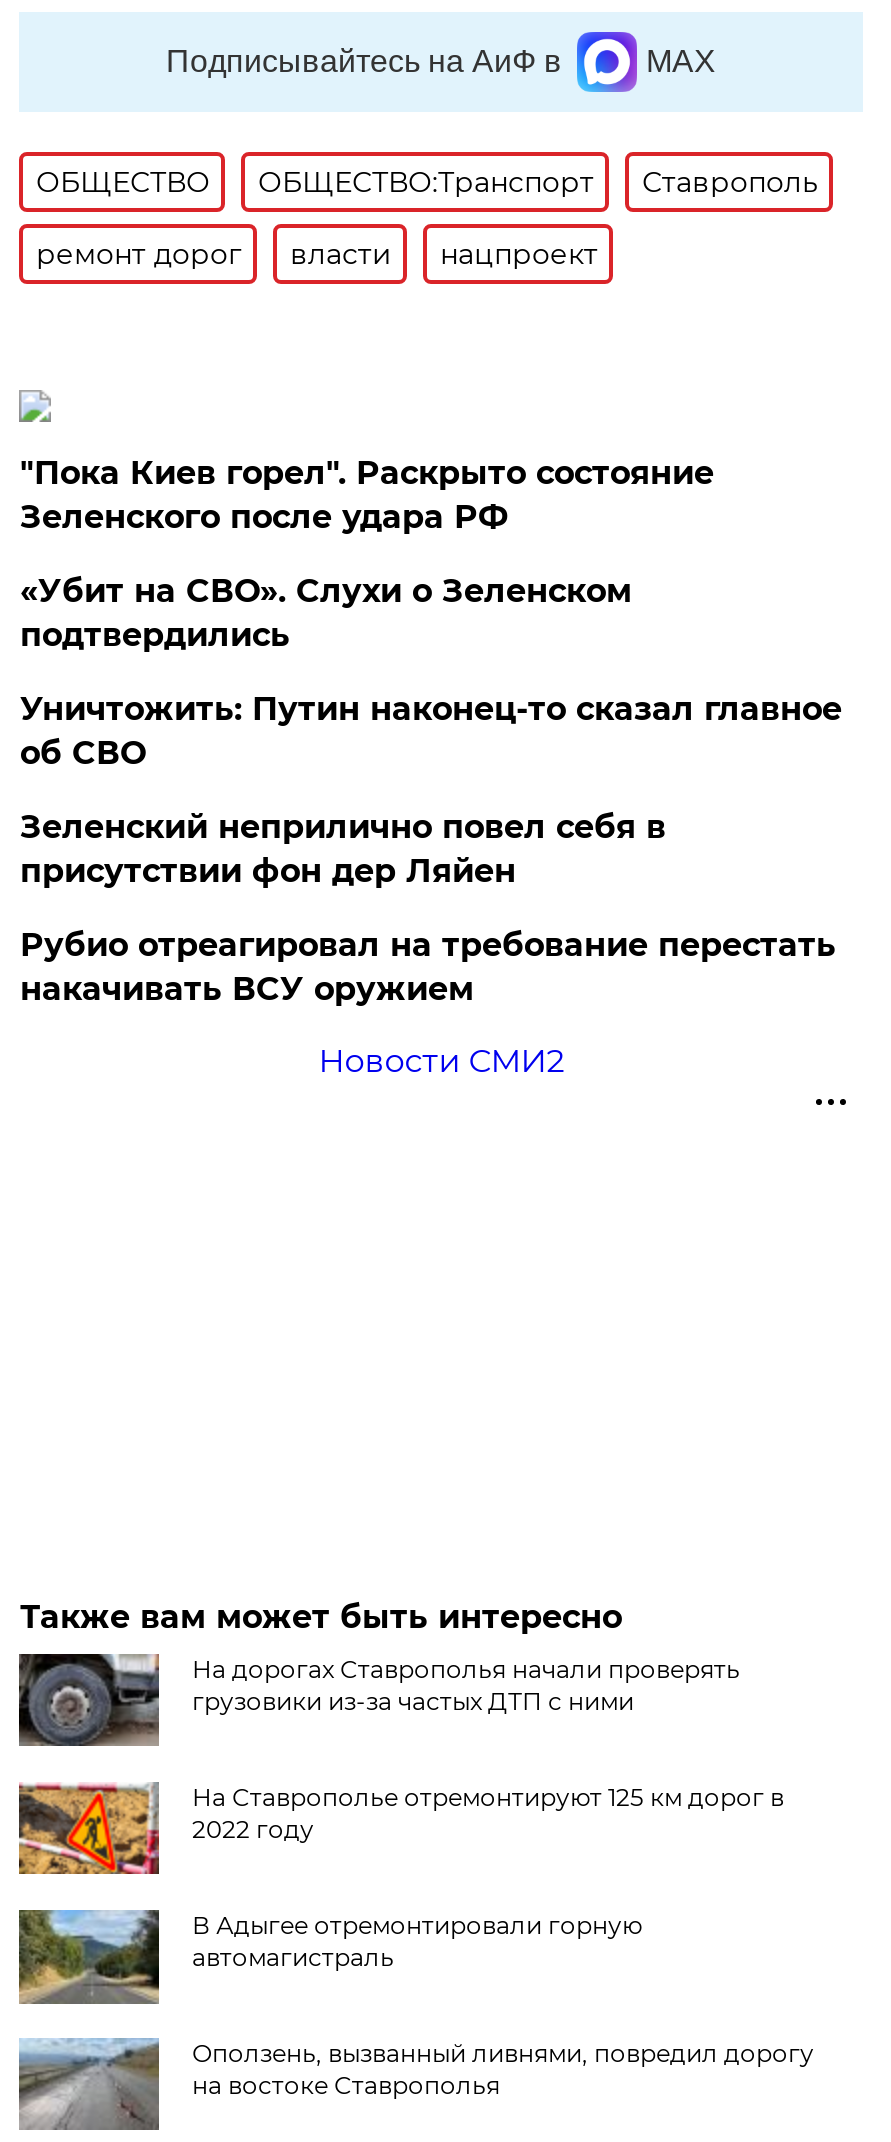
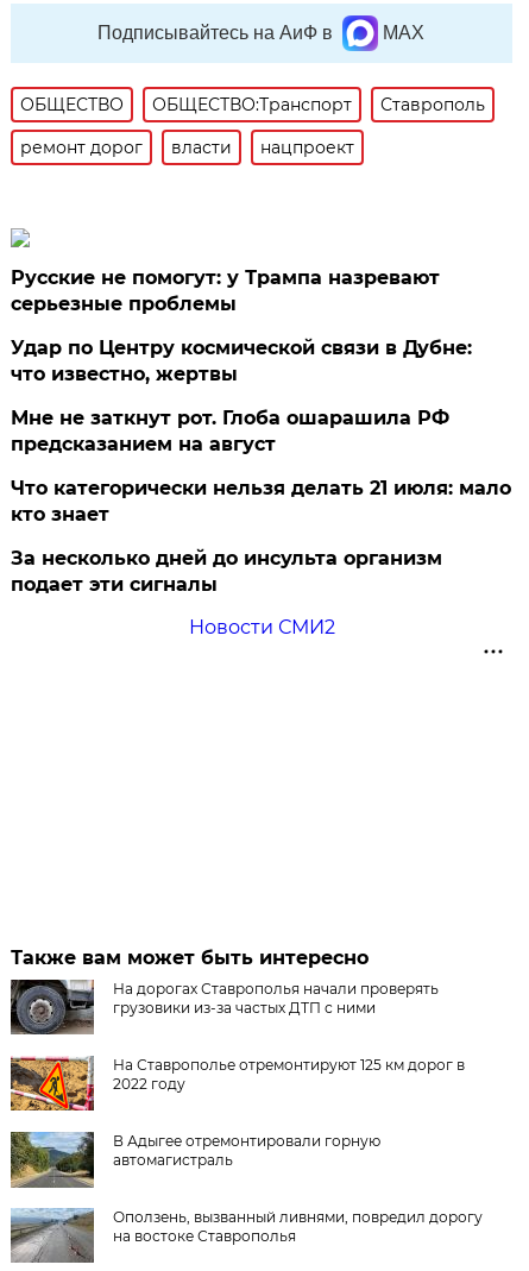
[20,455,714,537] "Пока Киев горел". Раскрыто состояние | Зеленского после удара РФ -> [11,267,440,316] Русские не помогут: у Трампа назревают | серьезные проблемы
[20,573,632,655] «Убит на СВО». Слухи о Зеленском | подтвердились -> [11,337,472,386] Удар по Центру космической связи в Дубне: | что известно, жертвы
[20,691,842,773] Уничтожить: Путин наконец-то сказал главное | об СВО -> [11,407,450,456] Мне не заткнут рот. Глоба ошарашила РФ | предсказанием на август
[20,809,666,891] Зеленский неприлично повел cебя в | присутствии фон дер Ляйен -> [11,477,512,526] Что категорически нельзя делать 21 июля: мало | кто знает
[20,927,836,1009] Рубио отреагировал на требование перестать | накачивать ВСУ оружием -> [11,547,443,596] За несколько дней до инсульта организм | подает эти сигналы

